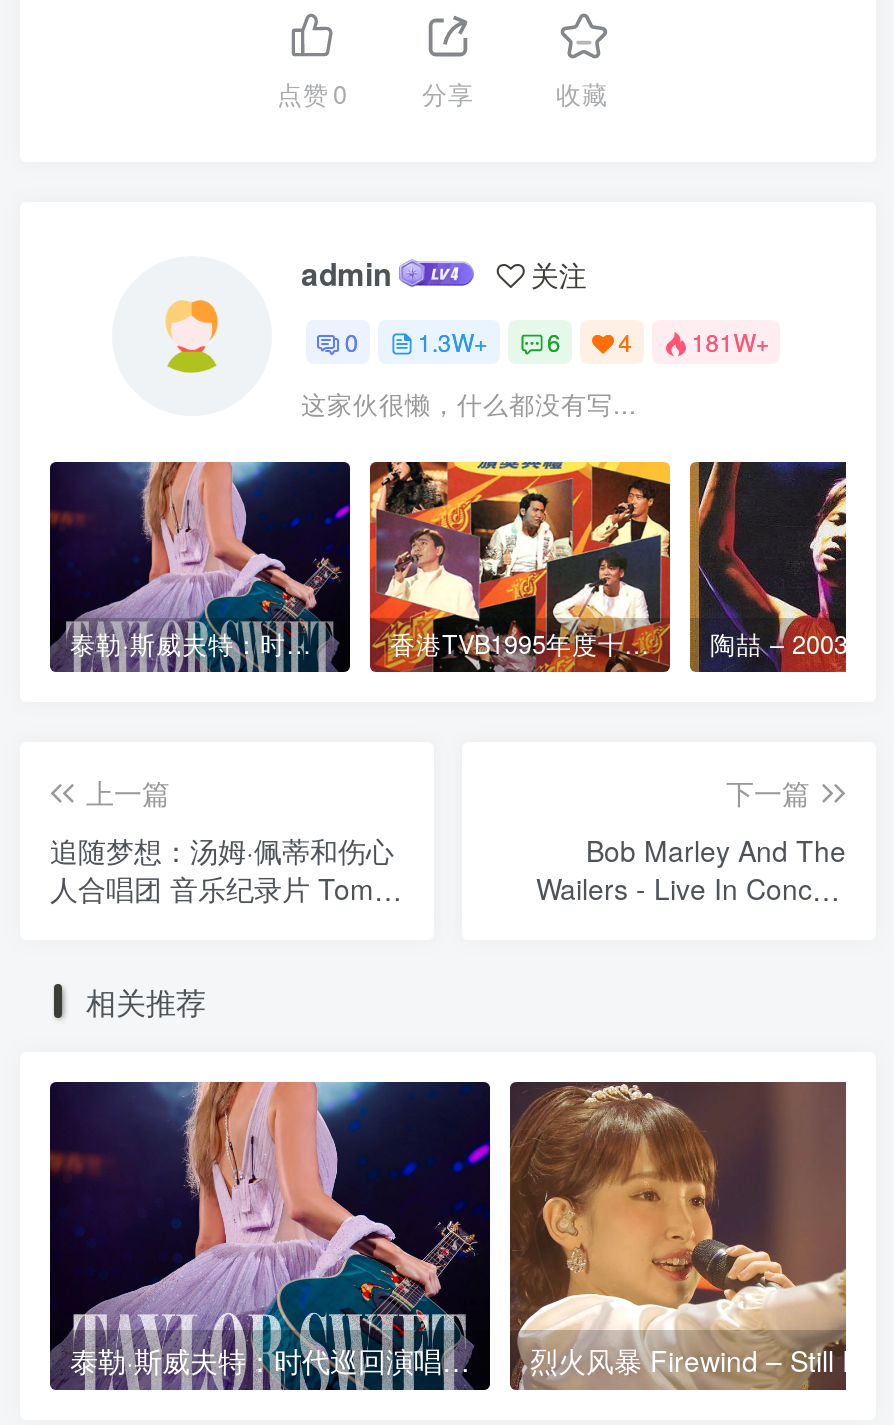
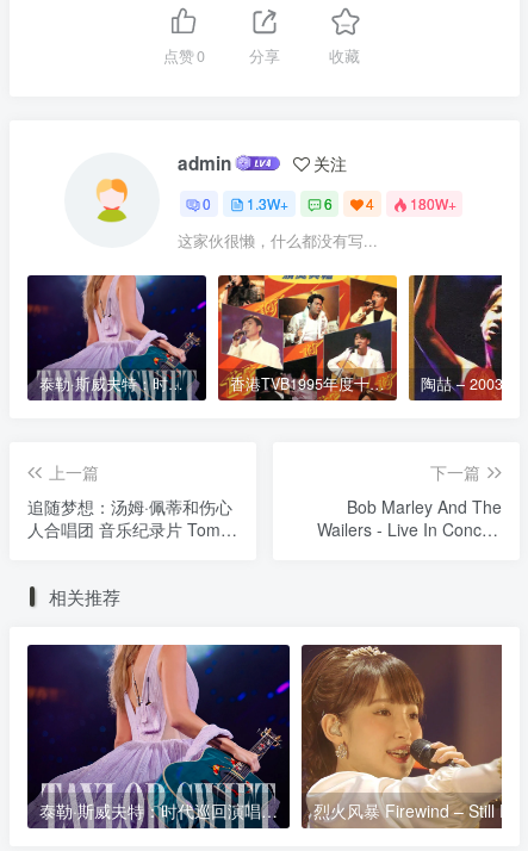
[345,325,769,359] 0 1.3W+ 6 4 181W+ -> [203,194,456,214] 0 1.3W+ 6 4 180W+

